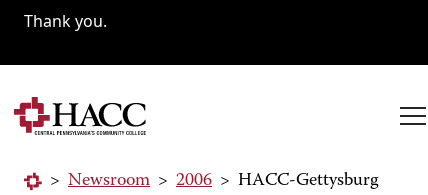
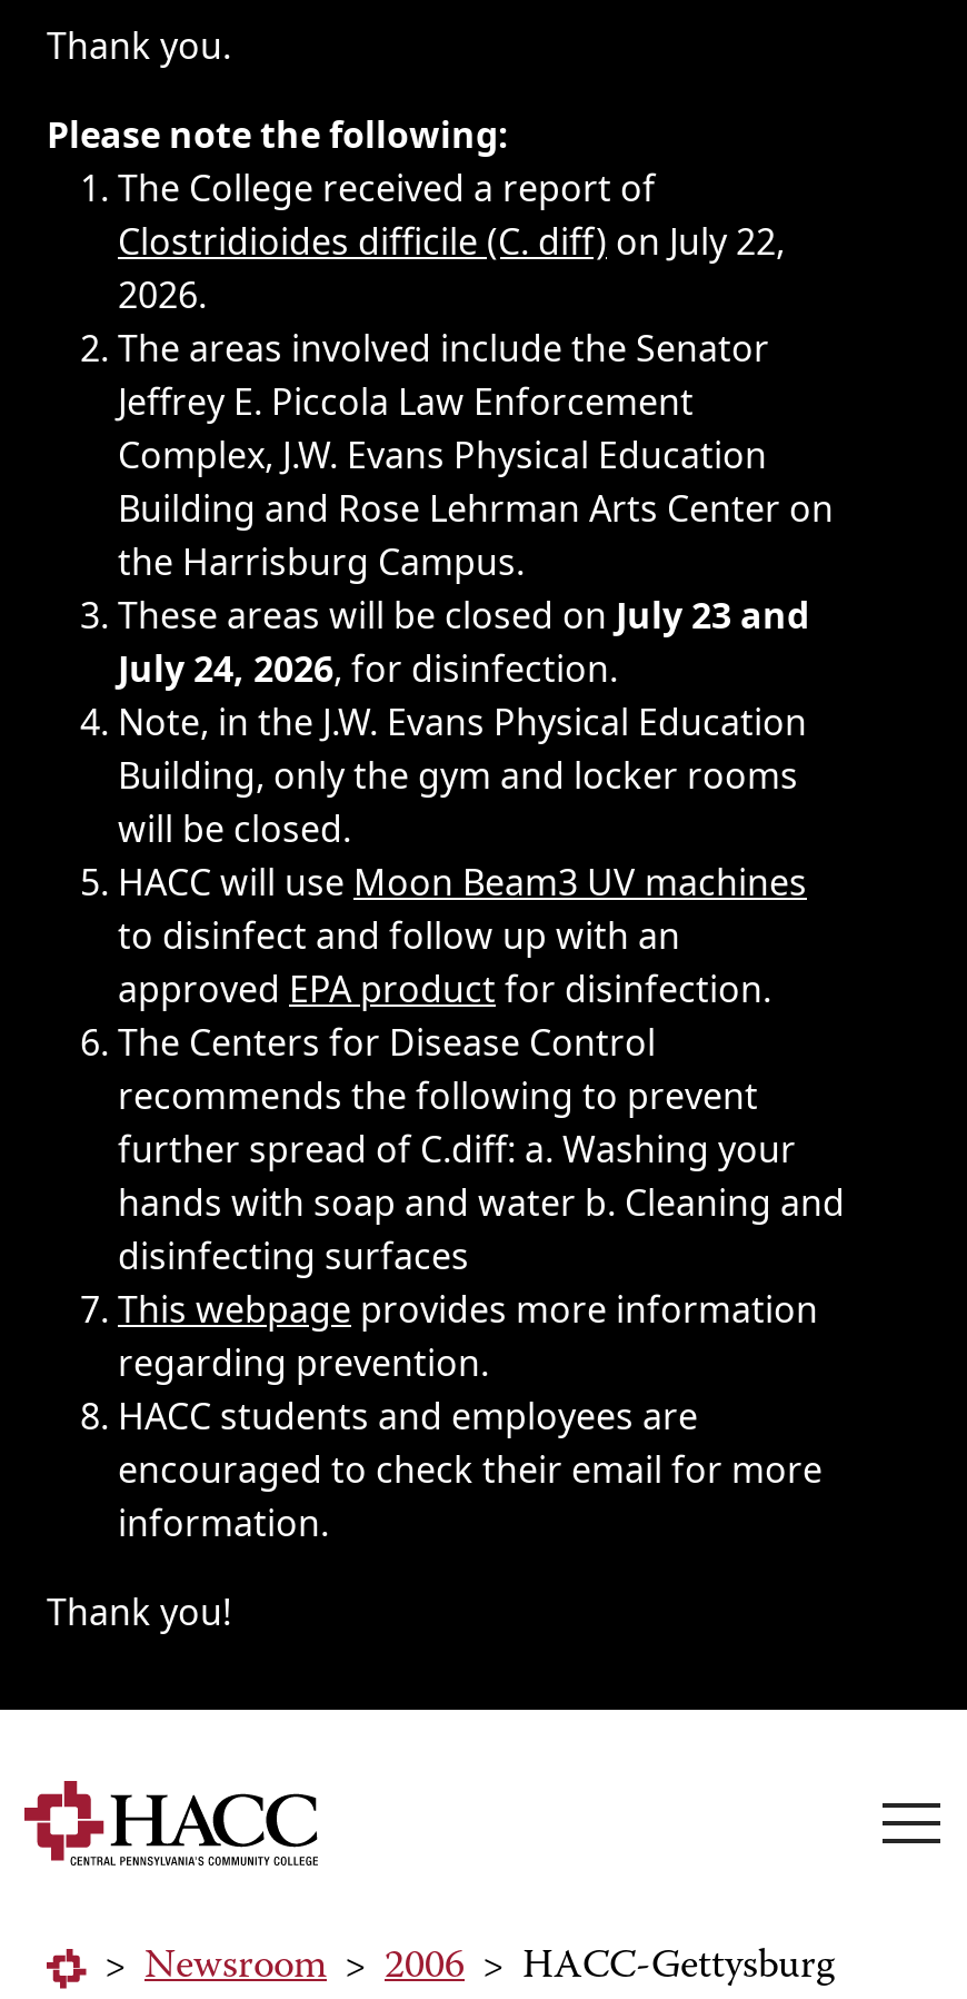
none -> [47,110,845,1636] Please note the following: | The College received a report of | Clostridioides difficile (C. diff) on July 22, | 2026. | The areas involved include the Senator | Jeffrey E. Piccola Law Enforcement | Complex, J.W. Evans Physical Education | Building and Rose Lehrman Arts Center on | the Harrisburg Campus. | These areas will be closed on July 23 and | July 24, 2026, for disinfection. | Note, in the J.W. Evans Physical Education | Building, only the gym and locker rooms | will be closed. | HACC will use Moon Beam3 UV machines | to disinfect and follow up with an | approved EPA product for disinfection. | The Centers for Disease Control | recommends the following to prevent | further spread of C.diff: a. Washing your | hands with soap and water b. Cleaning and | disinfecting surfaces | This webpage provides more information | regarding prevention. | HACC students and employees are | encouraged to check their email for more | information. | Thank you!

